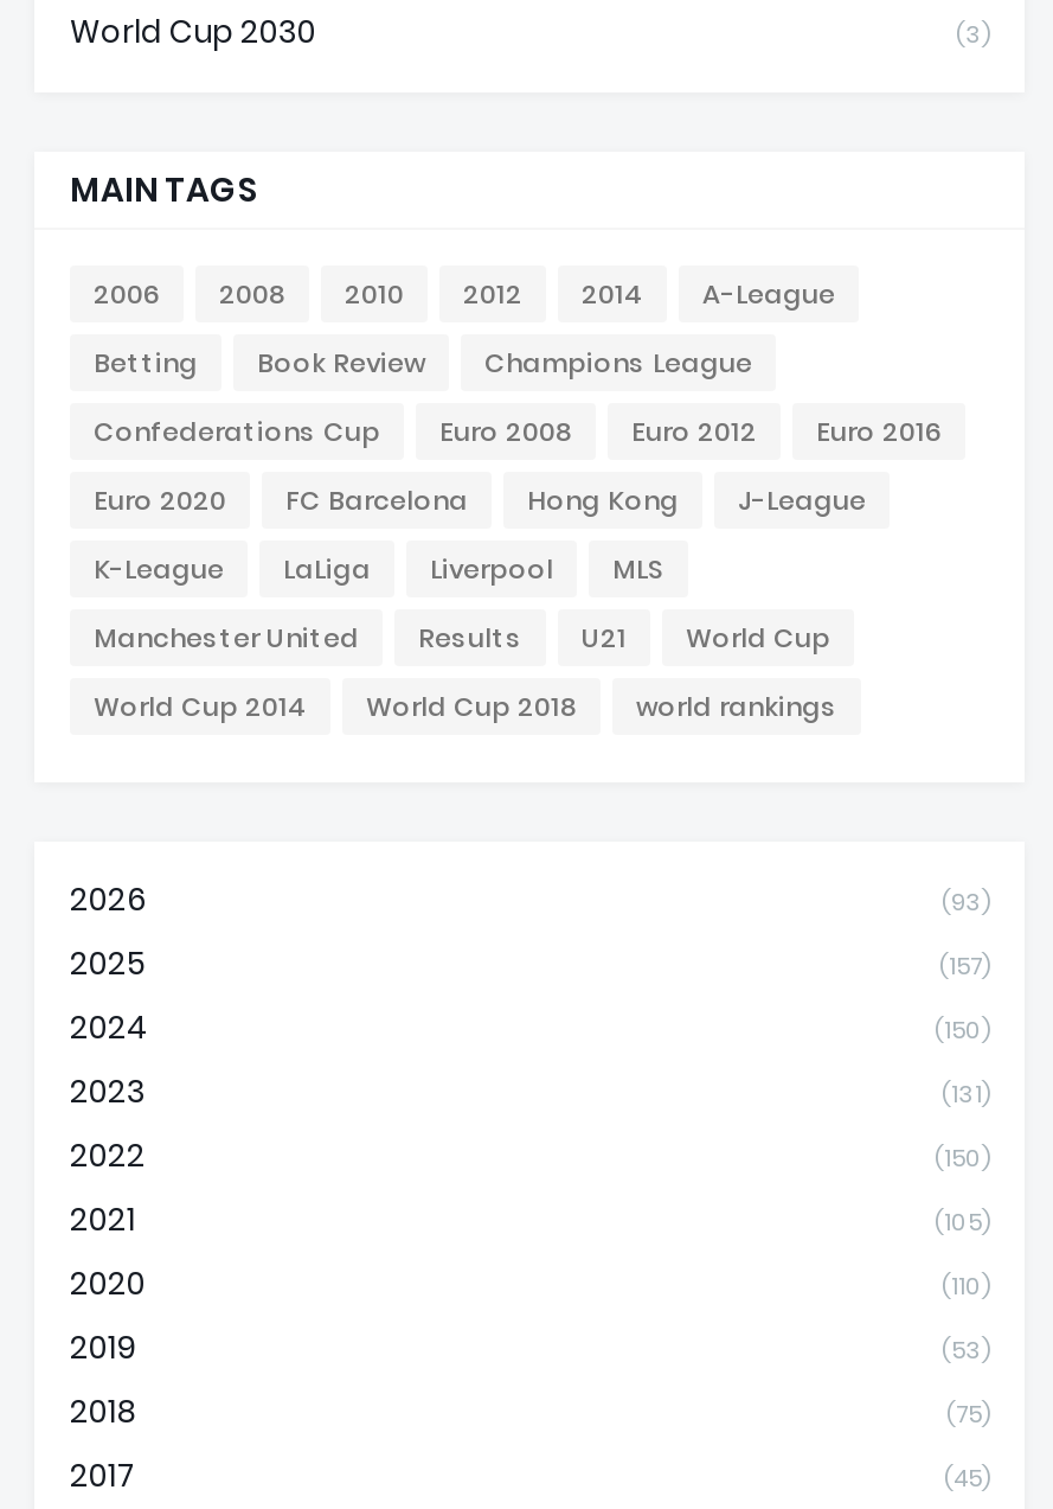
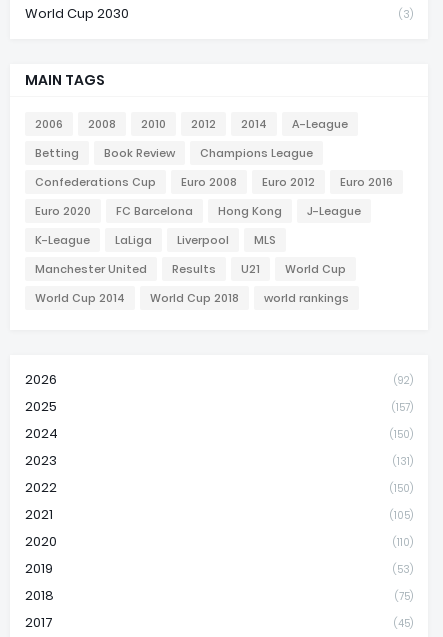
[942,884,989,919] (93) -> [394,373,413,388] (92)

